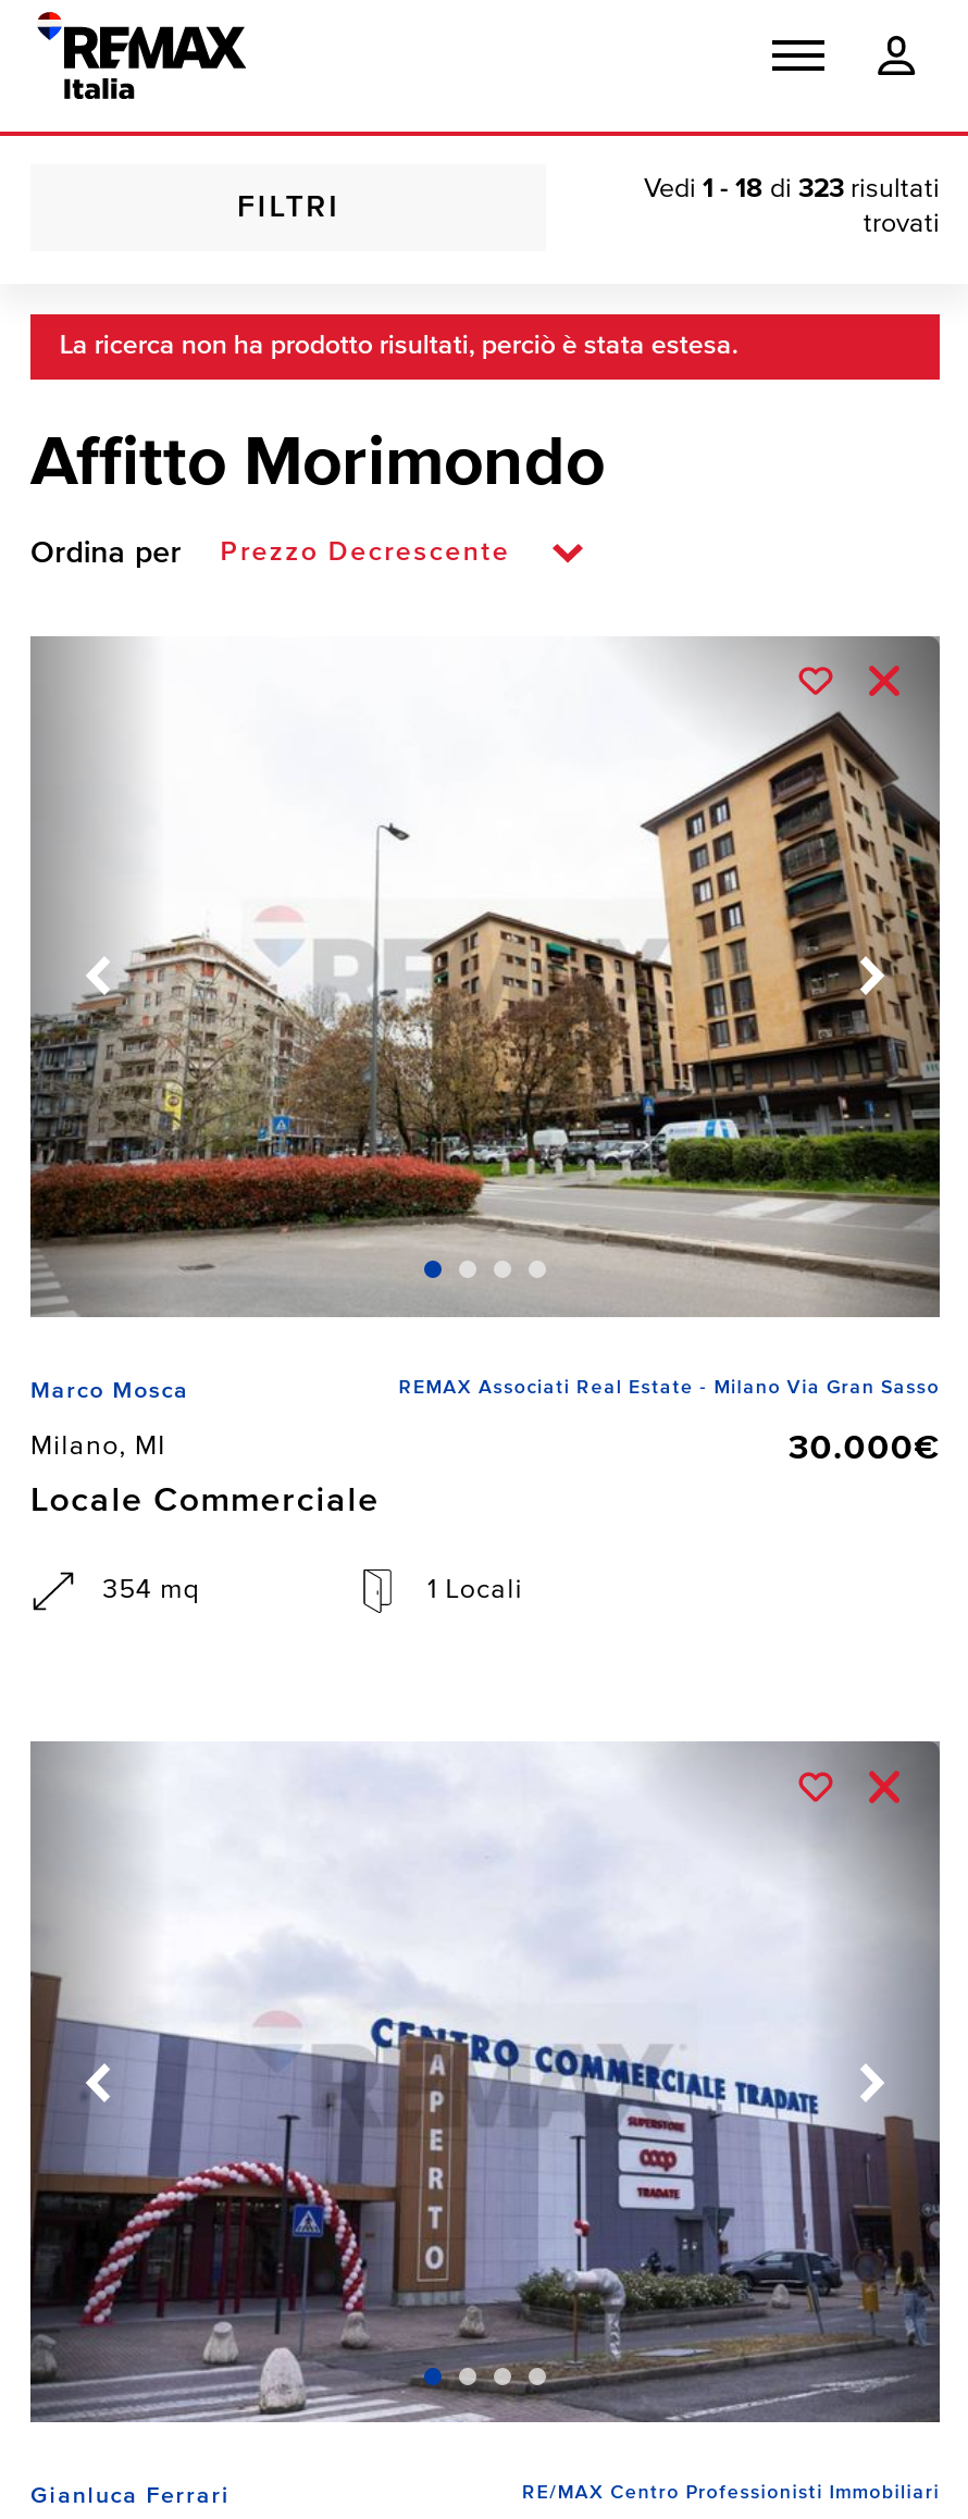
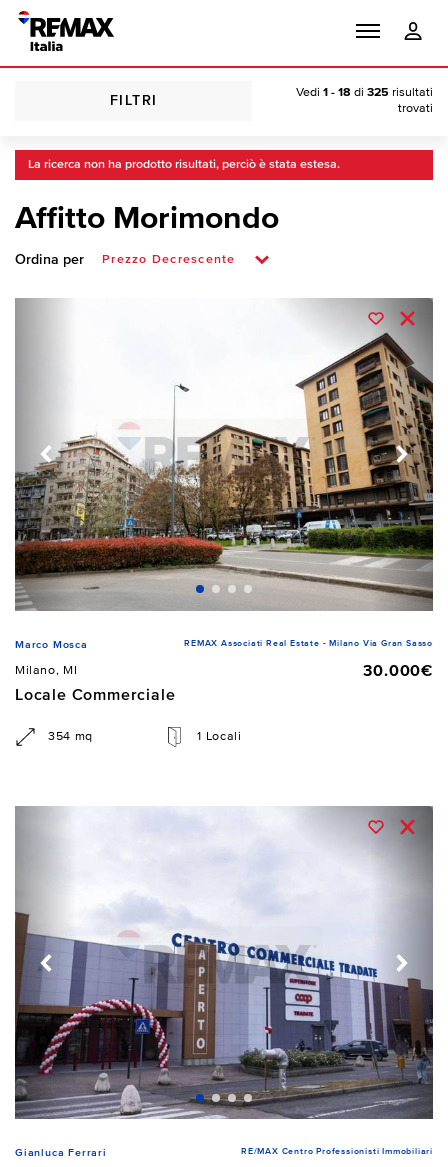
[644,175,940,203] Vedi 1 - 18 di 323 risultati -> [296,86,433,99] Vedi 1 - 18 di 325 risultati

